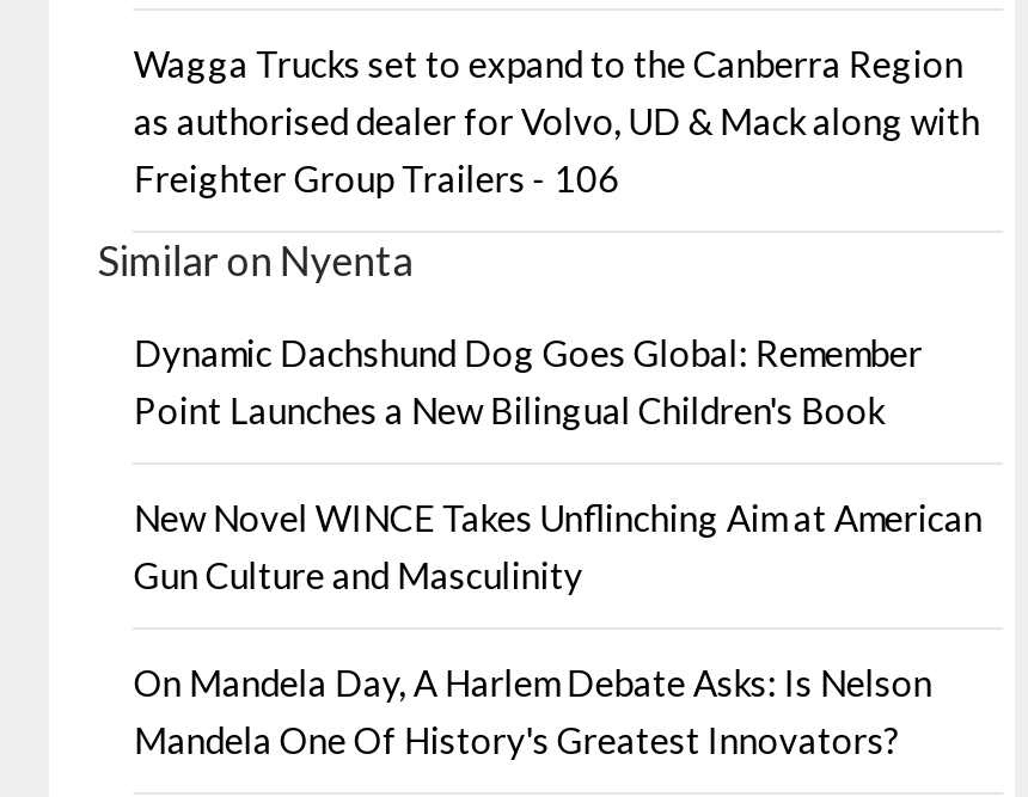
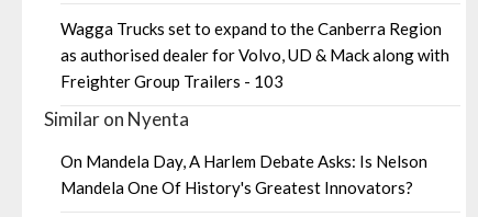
[134,157,619,200] Freighter Group Trailers - 106 -> [61,71,284,91] Freighter Group Trailers - 103
[134,331,982,597] Dynamic Dachshund Dog Goes Global: Remember | Point Launches a New Bilingual Children's Book | New Novel WINCE Takes Unflinching Aim at American | Gun Culture and Masculinity -> none

